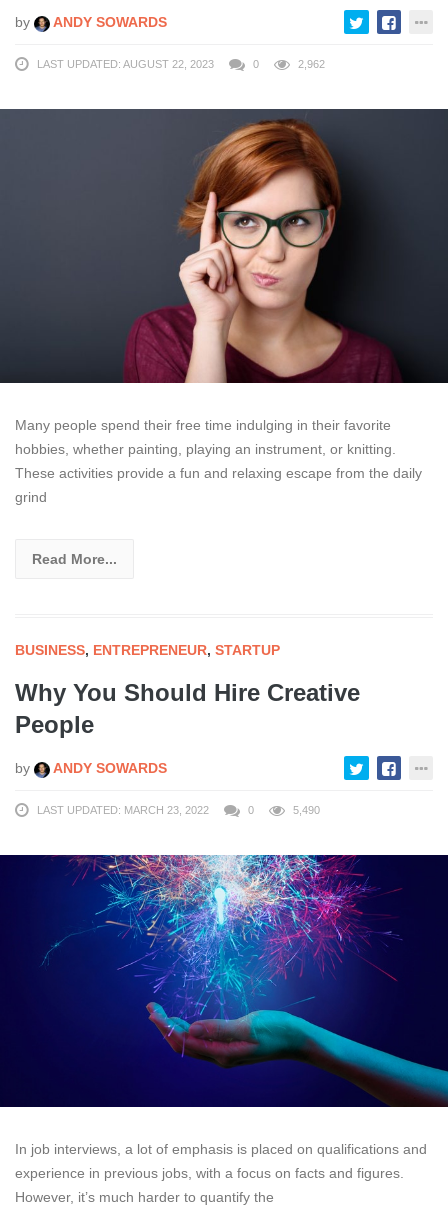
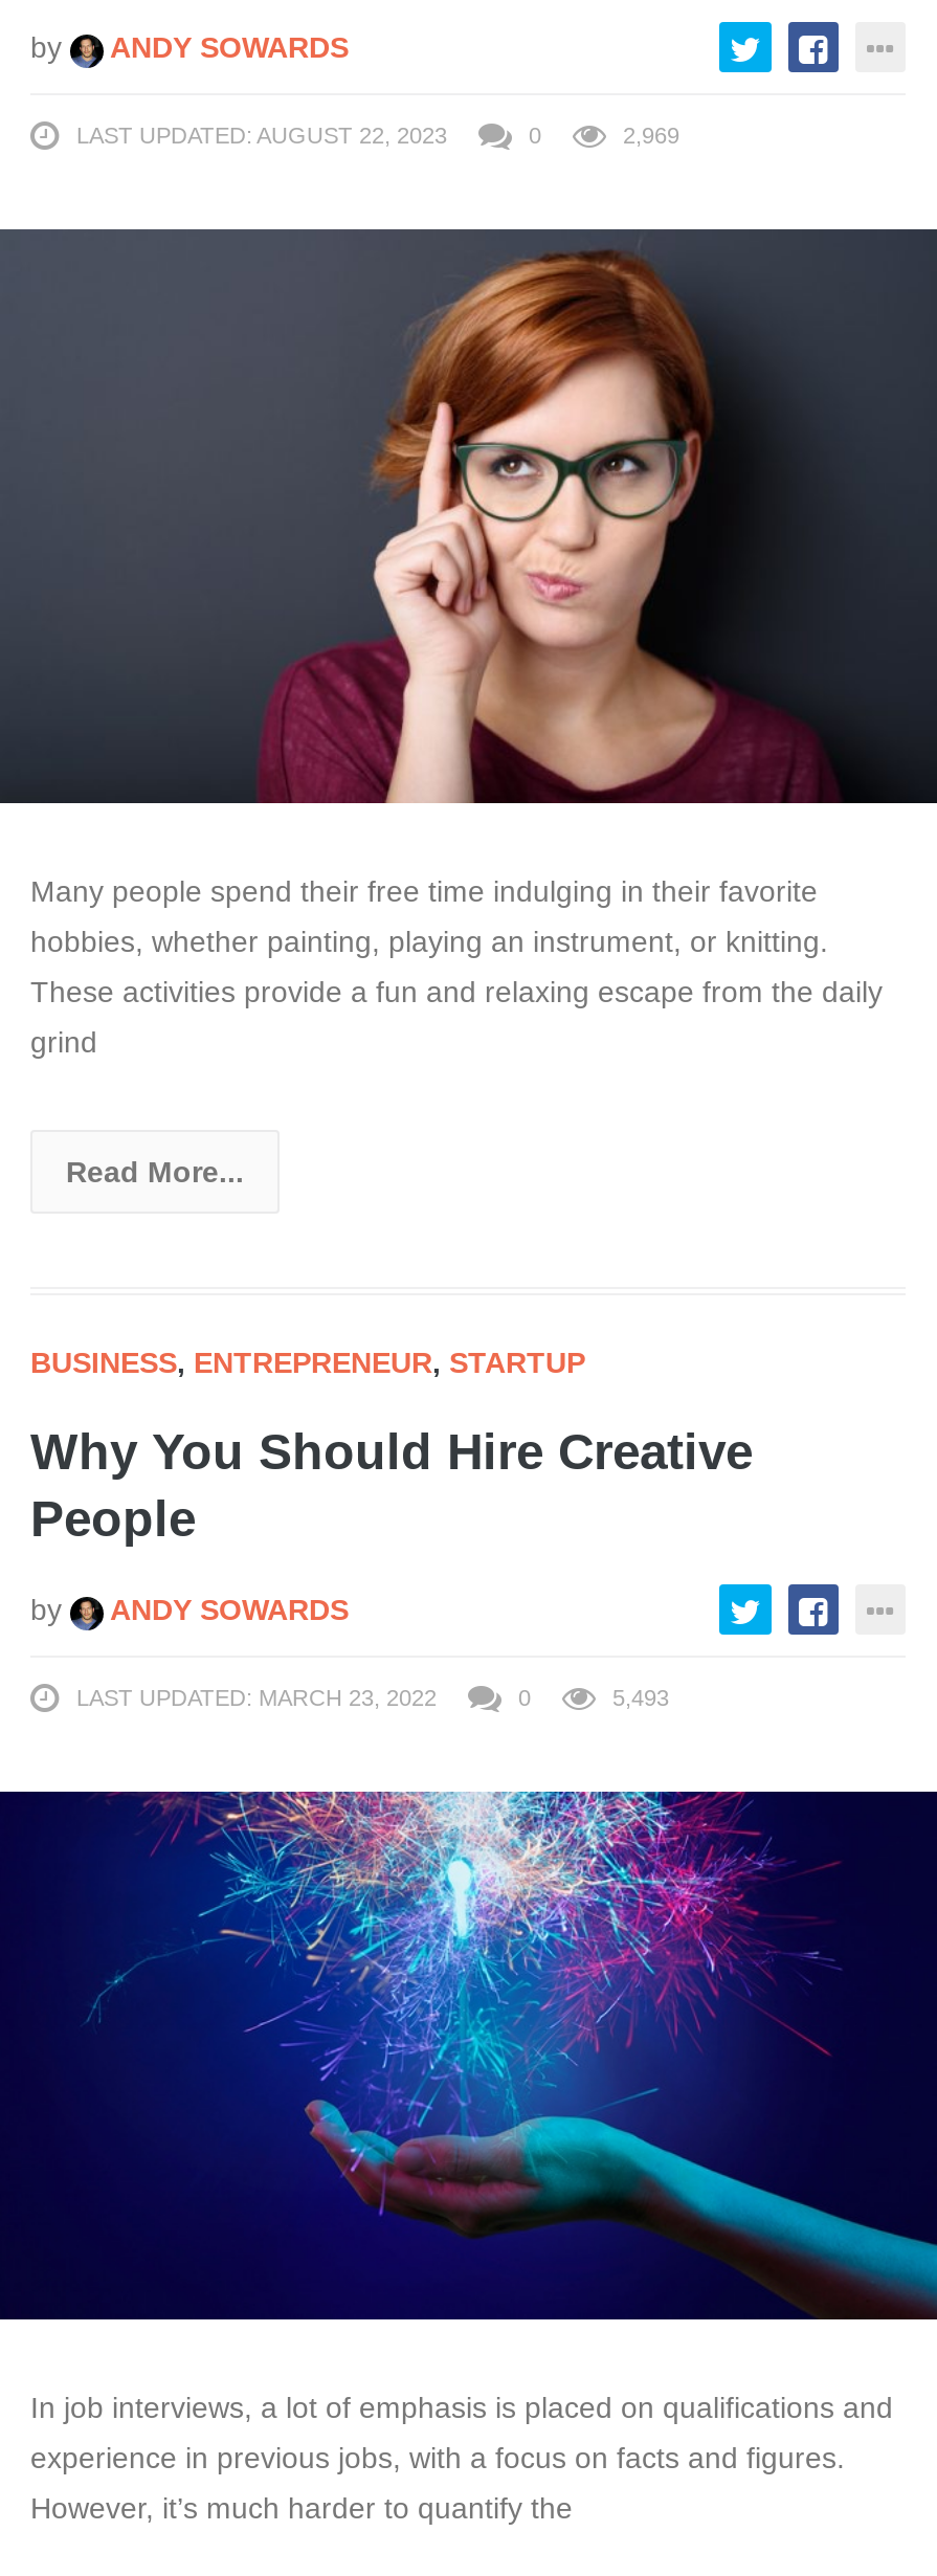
[295,58,325,70] 2,962 -> [617,123,679,148] 2,969
[290,804,320,816] 5,490 -> [606,1685,669,1710] 5,493

